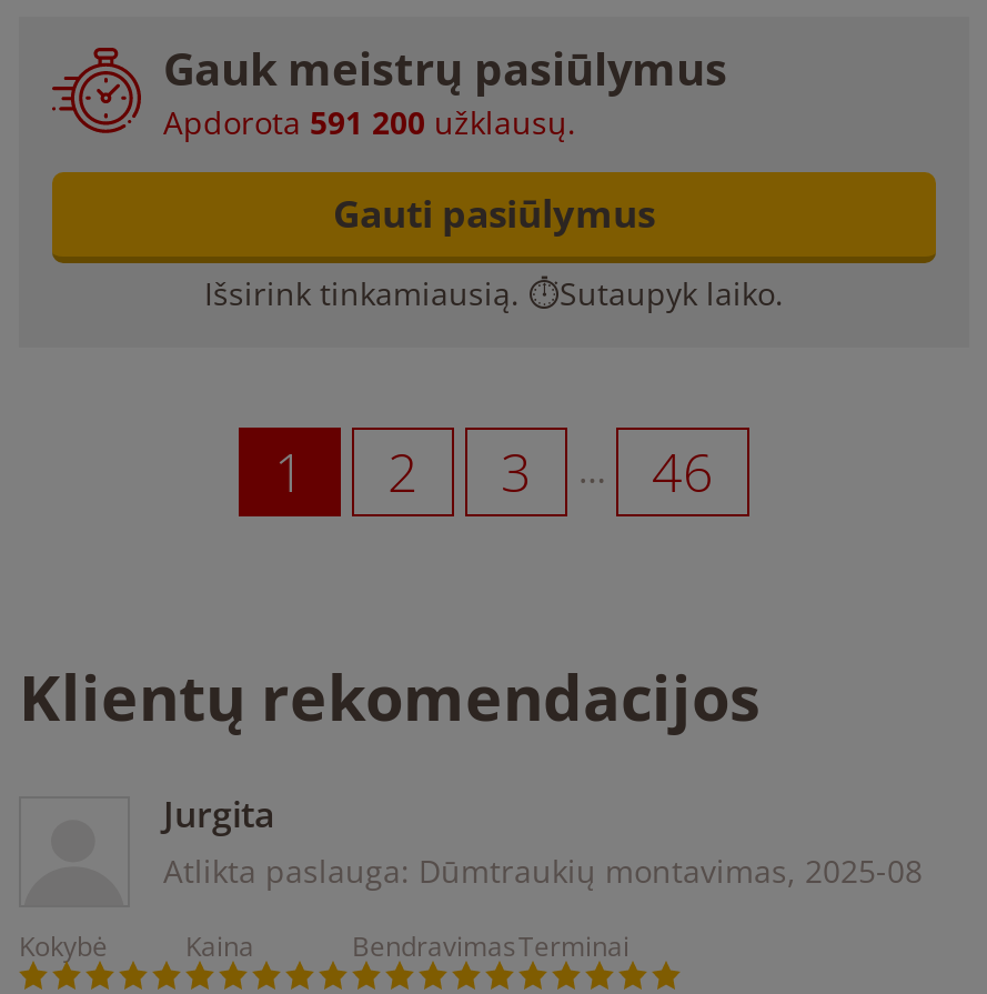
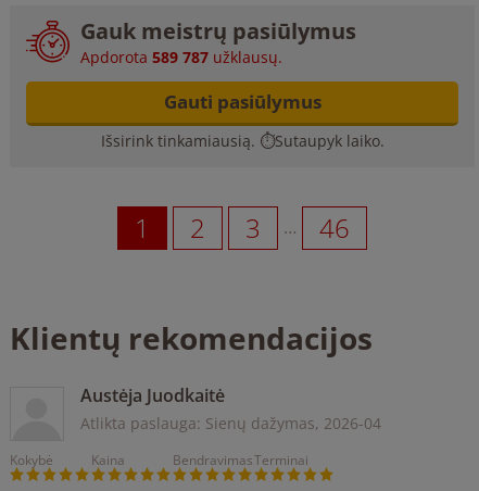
[163,101,576,143] Apdorota 591 200 užklausų. -> [80,47,282,67] Apdorota 589 787 užklausų.
[163,790,923,892] Jurgita | Atlikta paslauga: Dūmtraukių montavimas, 2025-08 -> [80,384,381,434] Austėja Juodkaitė | Atlikta paslauga: Sienų dažymas, 2026-04

